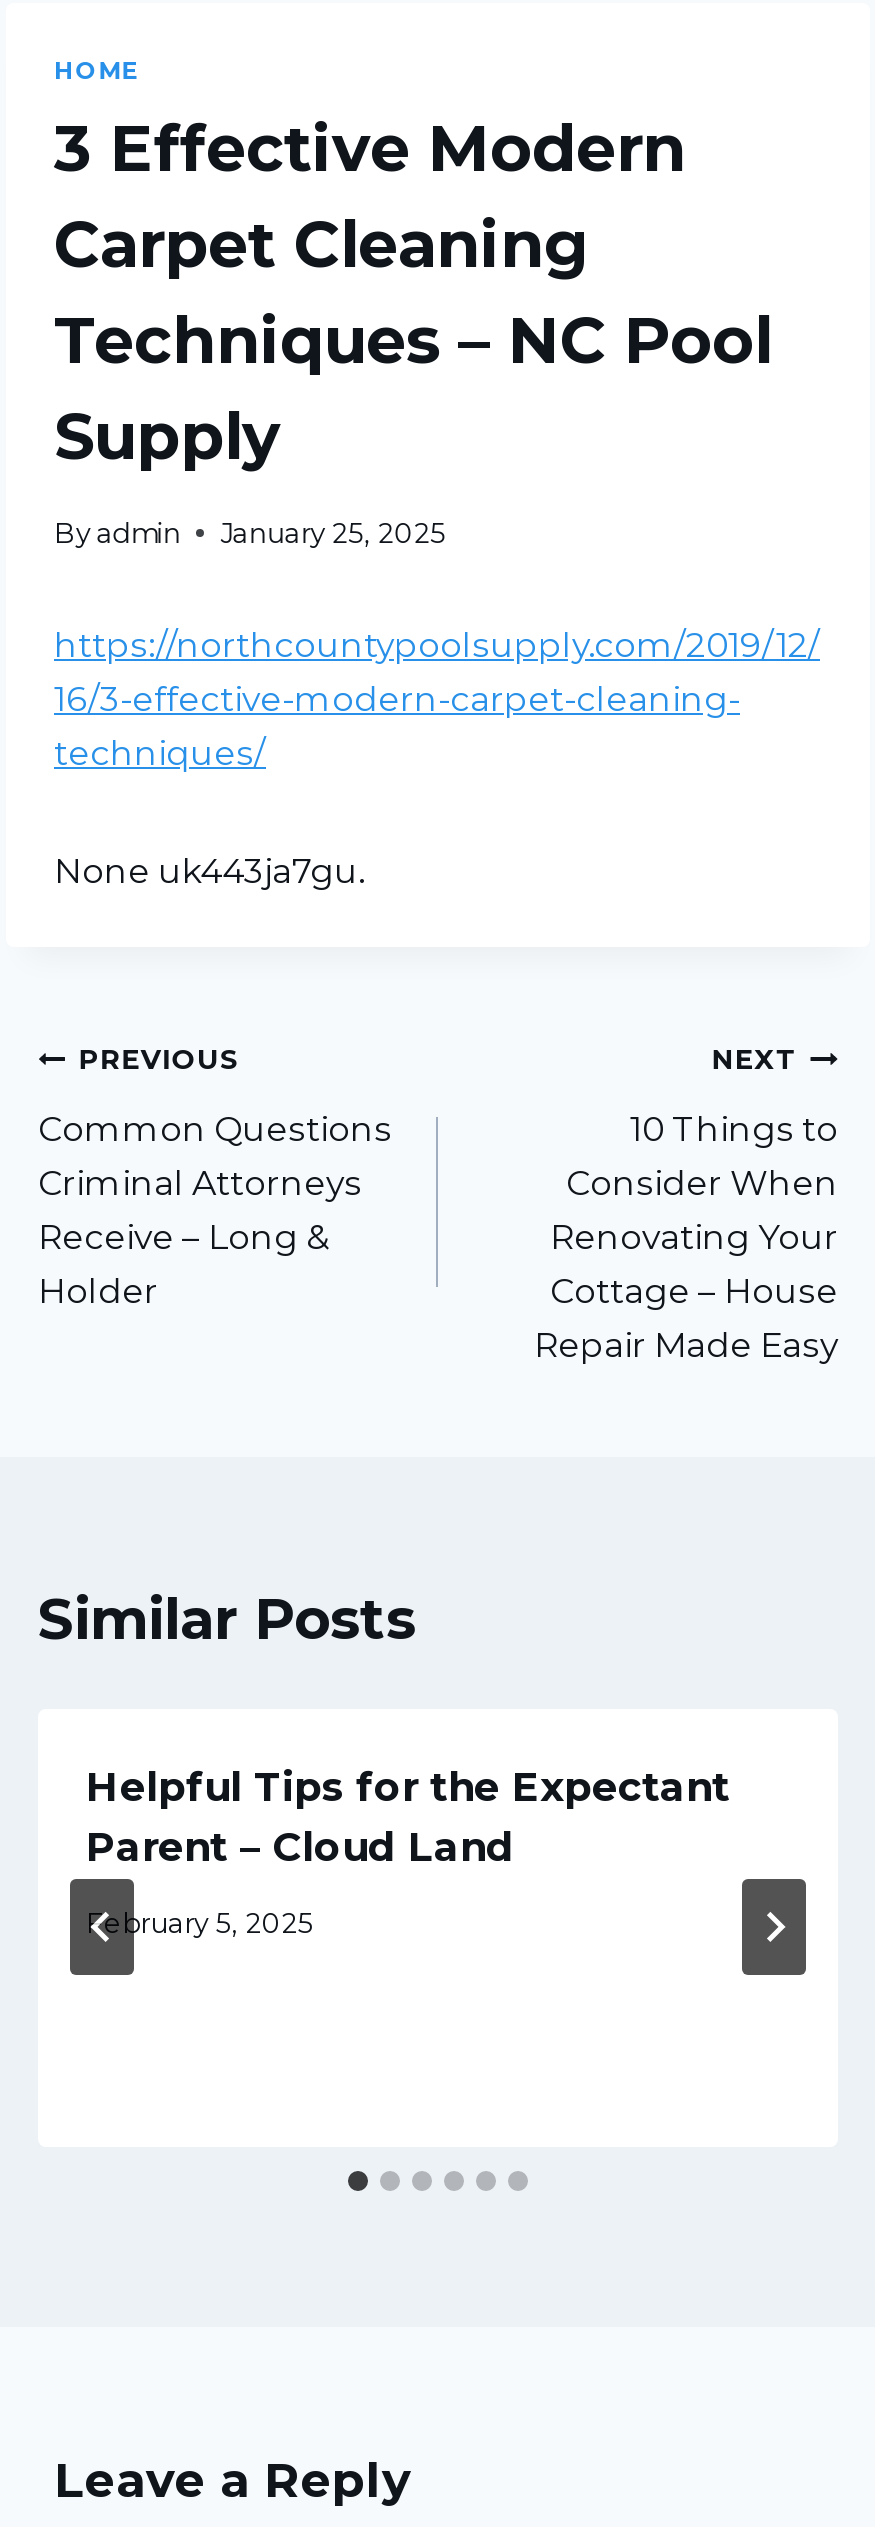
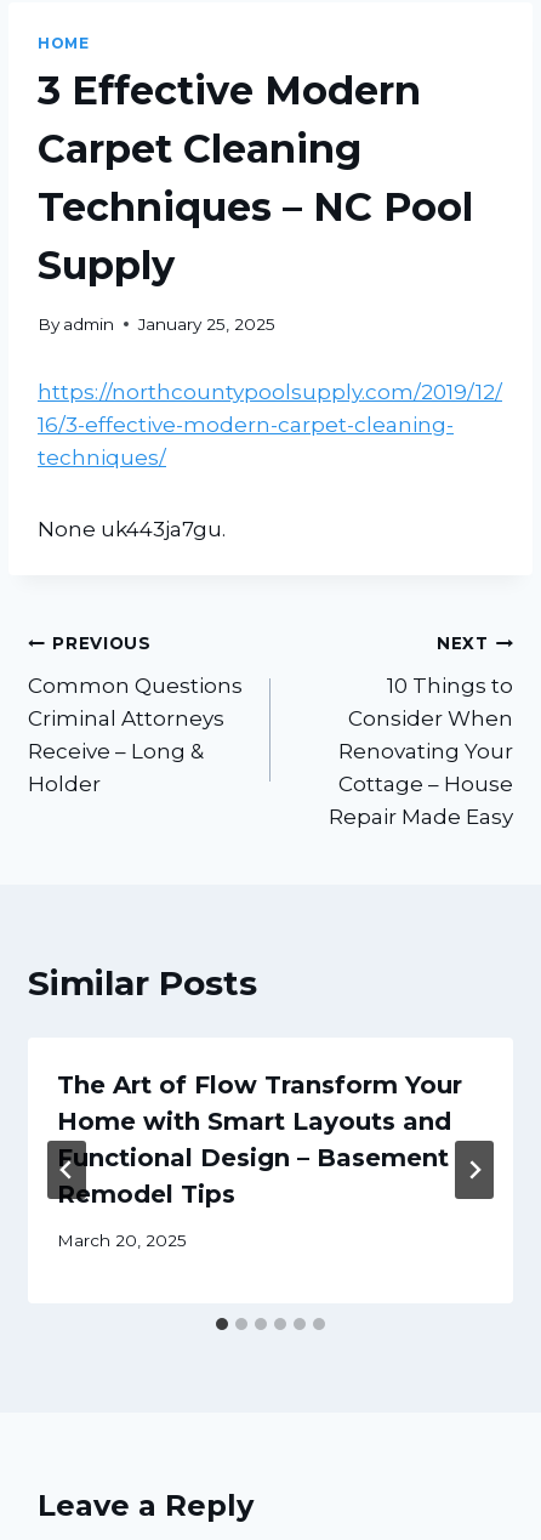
[86,1762,730,1870] Helpful Tips for the Expectant | Parent – Cloud Land -> [57,1070,462,1208] The Art of Flow Transform Your | Home with Smart Layouts and | Functional Design – Basement | Remodel Tips
[86,1907,314,1939] February 5, 2025 -> [57,1231,187,1250] March 20, 2025

